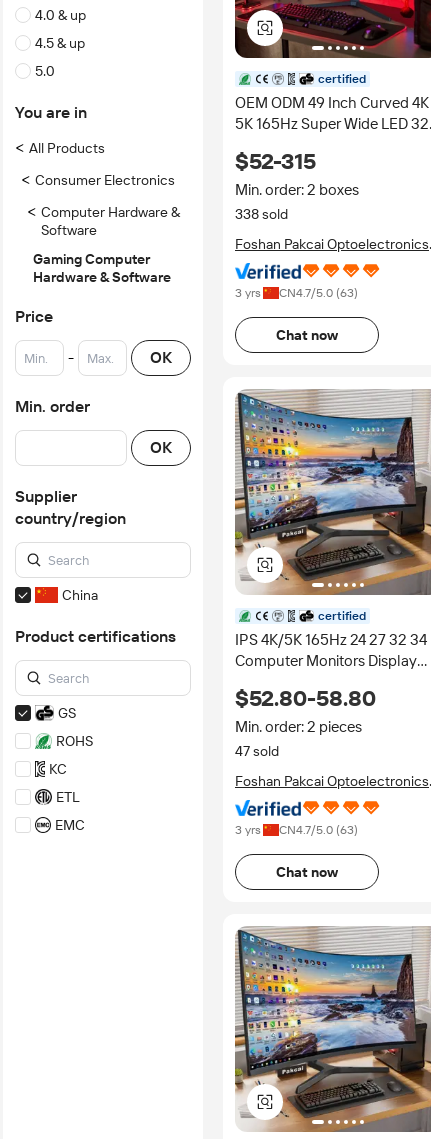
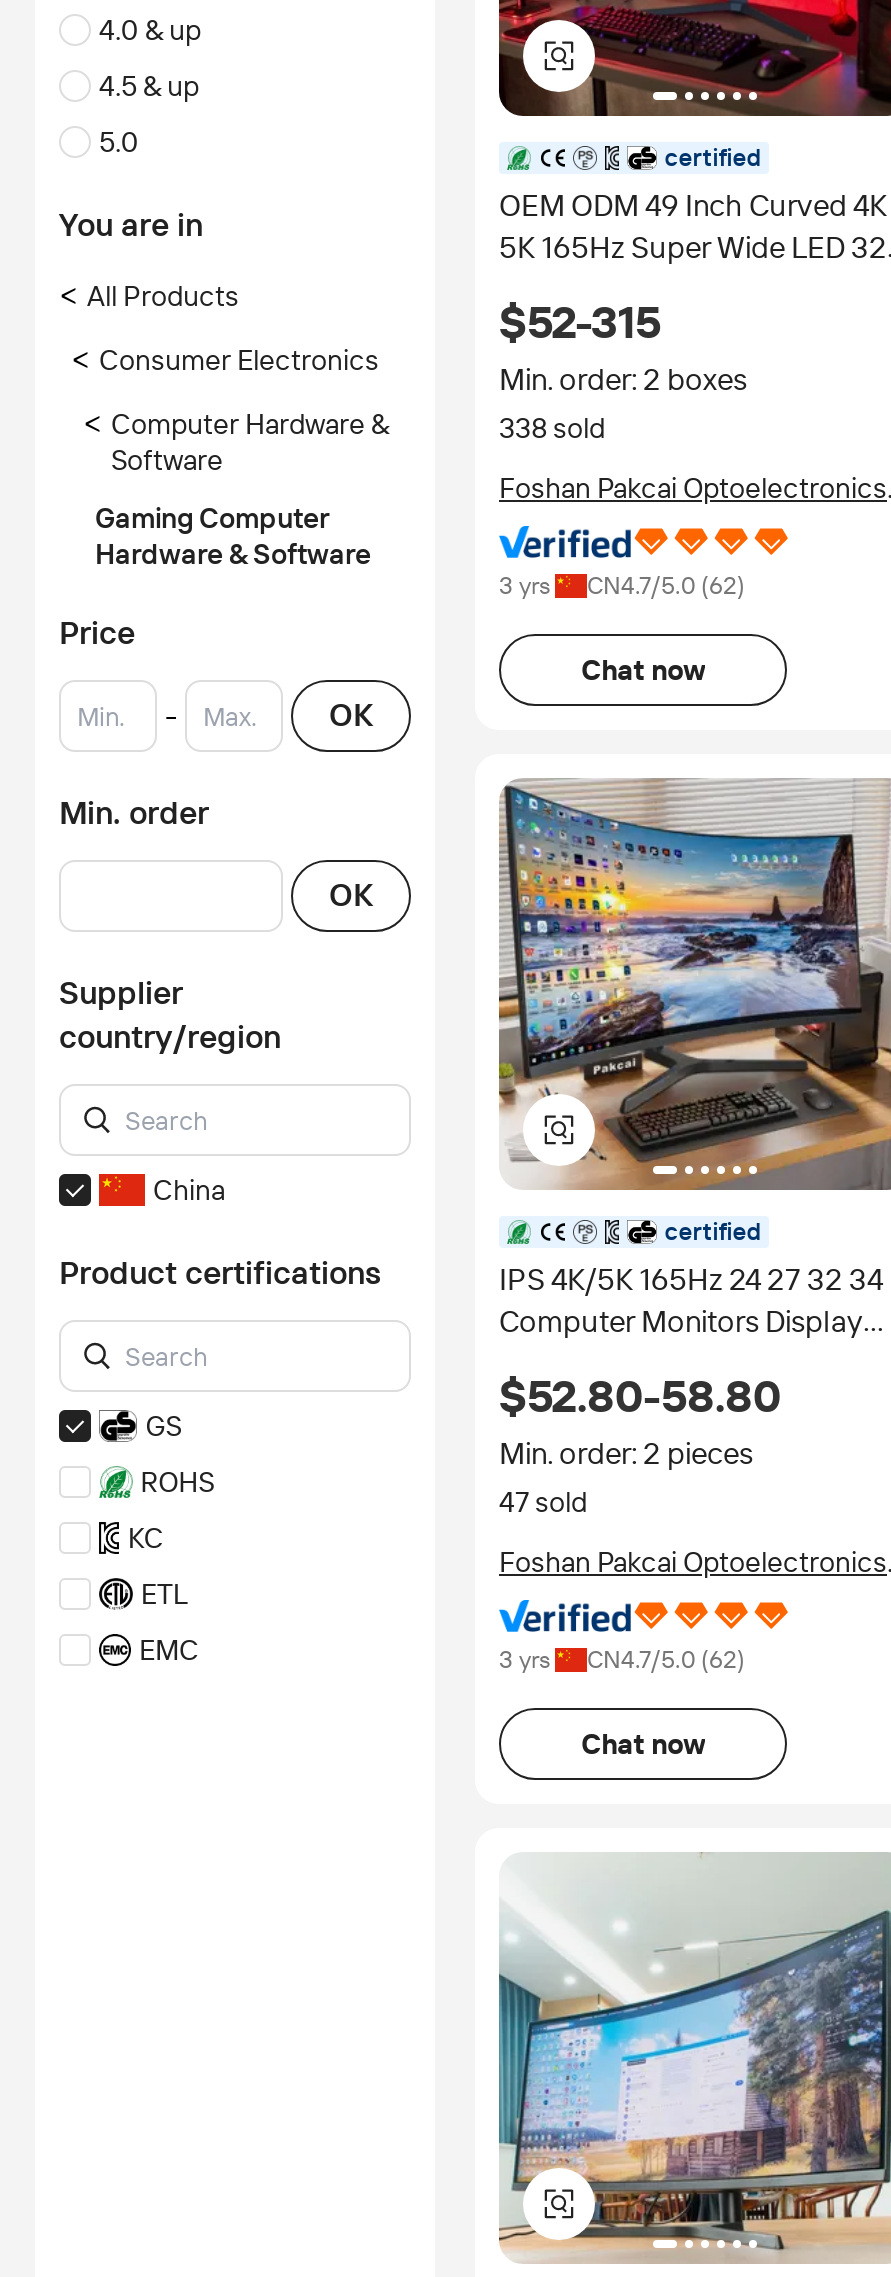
[235,286,358,300] 3 yrs CN4.7/5.0 (63) -> [499,572,745,600] 3 yrs CN4.7/5.0 (62)
[235,823,358,837] 3 yrs CN4.7/5.0 (63) -> [499,1646,745,1674] 3 yrs CN4.7/5.0 (62)
[234,926,428,1132] [image] -> [497,1854,885,2262] [image]

